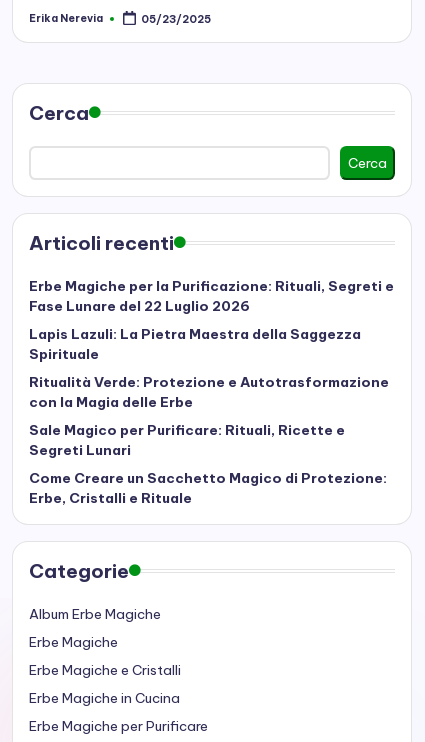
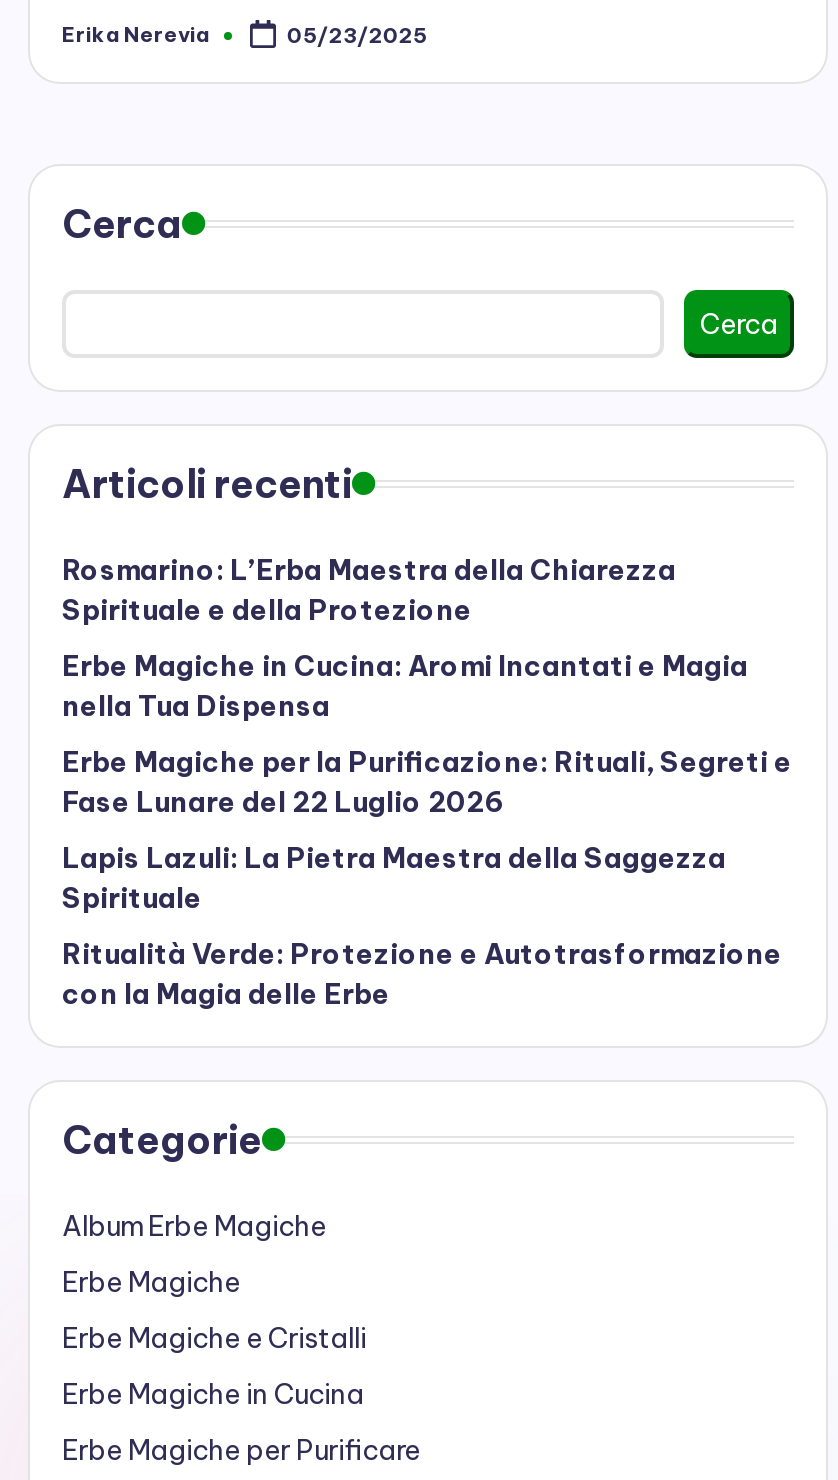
none -> [62,552,748,724] Rosmarino: L’Erba Maestra della Chiarezza | Spirituale e della Protezione | Erbe Magiche in Cucina: Aromi Incantati e Magia | nella Tua Dispensa
moved [29,277,394,411] -> [62,744,792,1012]: Erbe Magiche per la Purificazione: Rituali, Segreti e | Fase Lunare del 22 Luglio 2026 | Lapis Lazuli: La Pietra Maestra della Saggezza | Spirituale | Ritualità Verde: Protezione e Autotrasformazione | con la Magia delle Erbe
[29,421,387,507] Sale Magico per Purificare: Rituali, Ricette e | Segreti Lunari | Come Creare un Sacchetto Magico di Protezione: | Erbe, Cristalli e Rituale -> none

